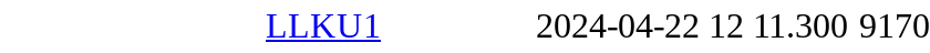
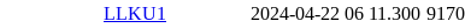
[536,8,930,45] 2024-04-22 12 11.300 9170 -> [251,4,465,24] 2024-04-22 06 11.300 9170

